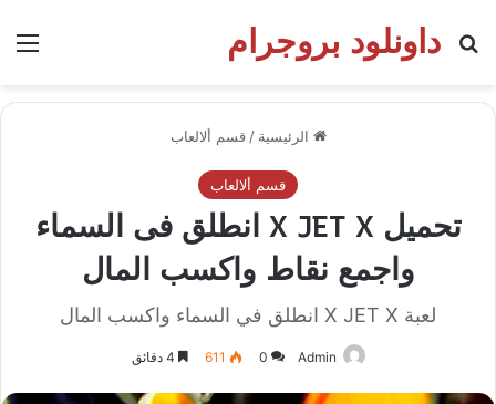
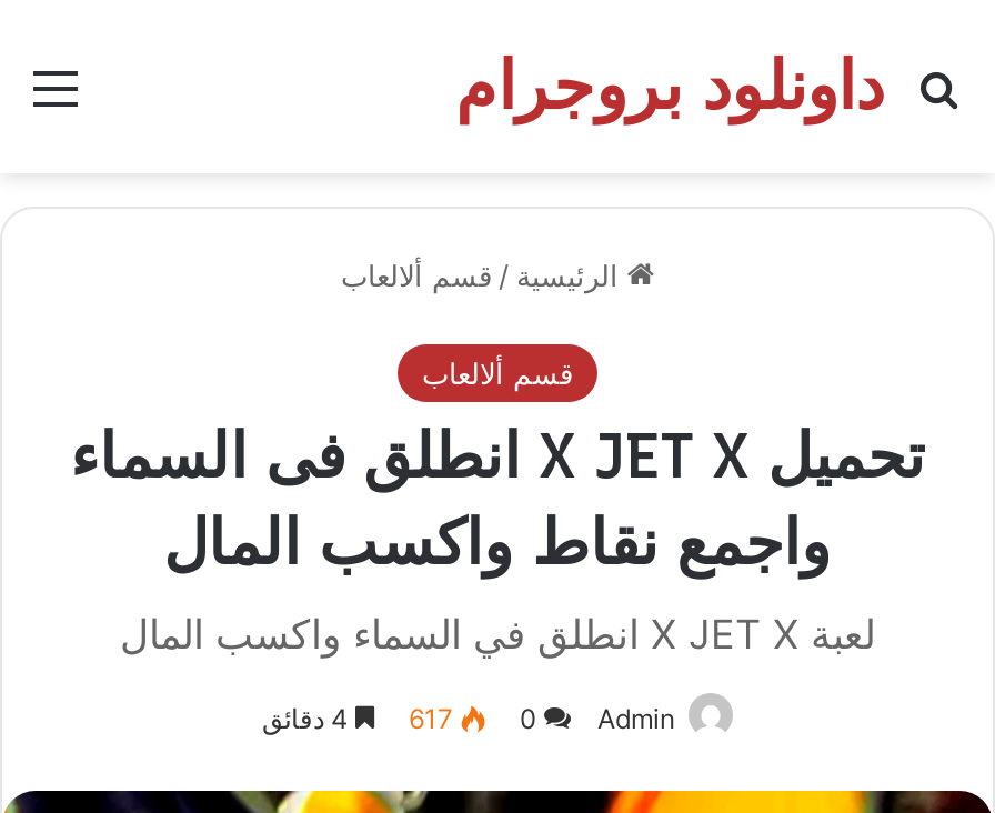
[204,349,225,365] 611 -> [409,702,453,735] 617

